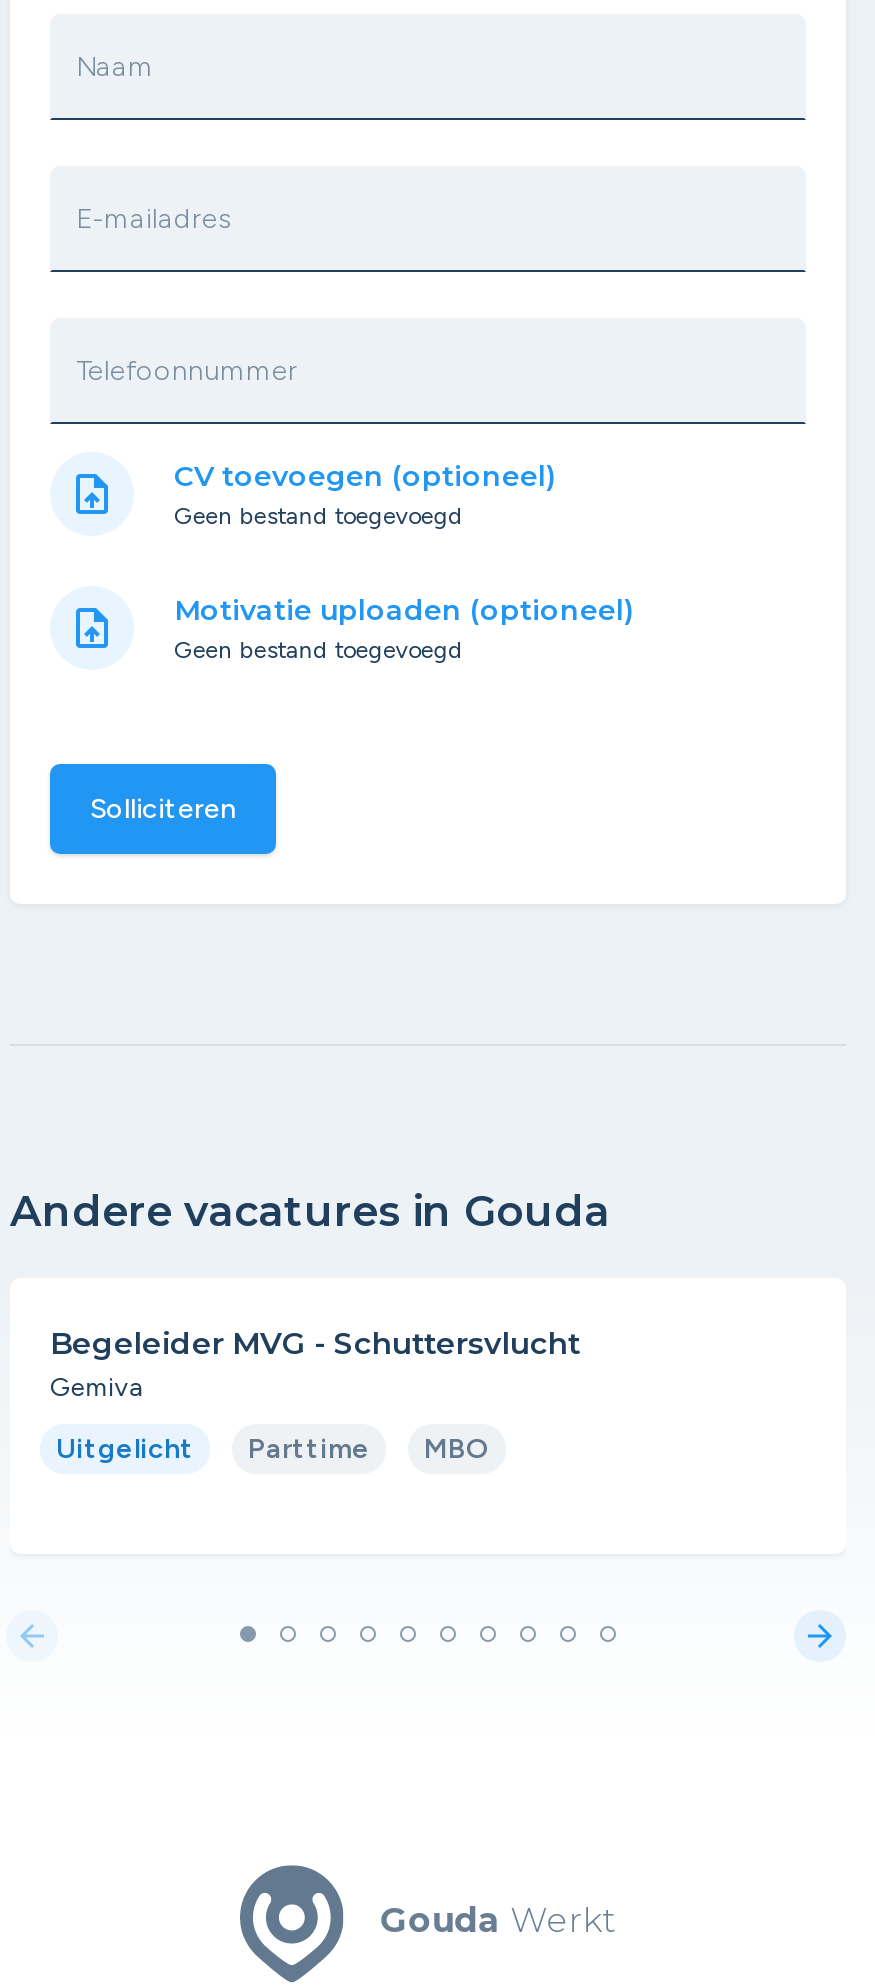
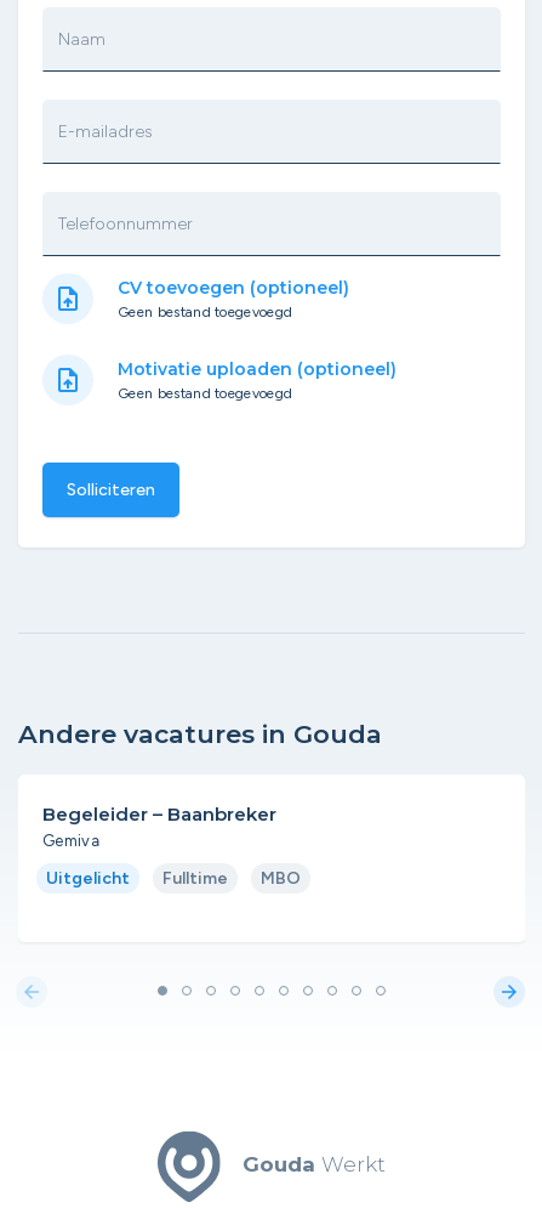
[50,1324,580,1362] Begeleider MVG - Schuttersvlucht -> [42,803,276,826] Begeleider – Baanbreker
[248,1432,370,1466] Parttime -> [162,868,228,889] Fulltime

